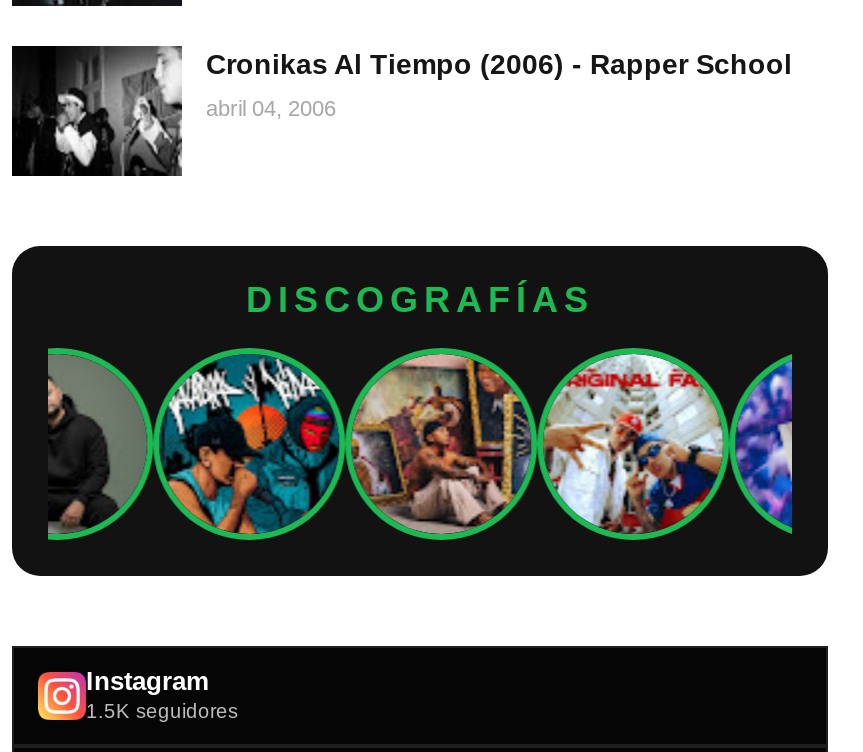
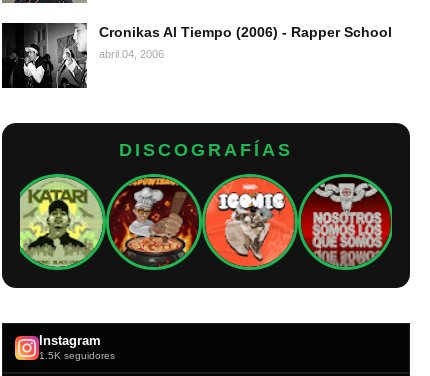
[46,346,794,542] [image] -> [19,173,393,271] [image]

